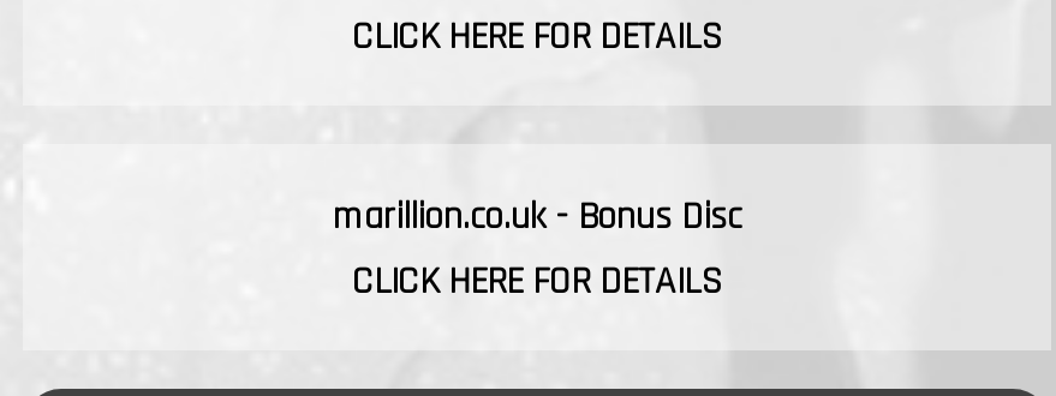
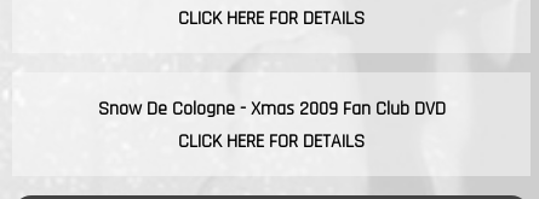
[333,192,741,242] marillion.co.uk - Bonus Disc -> [98,96,445,122] Snow De Cologne - Xmas 2009 Fan Club DVD

